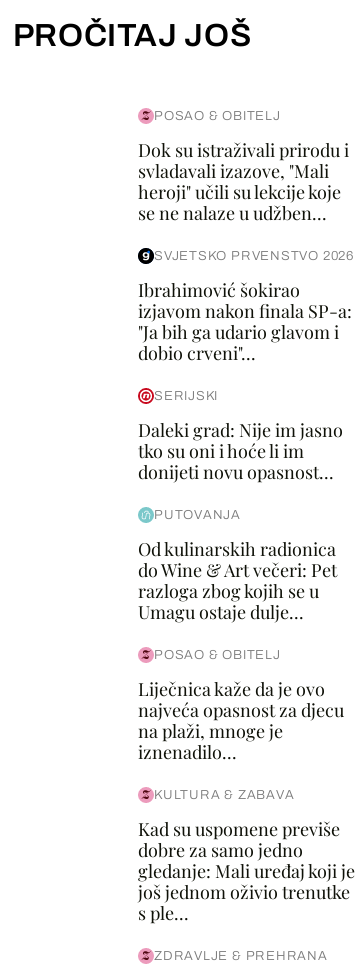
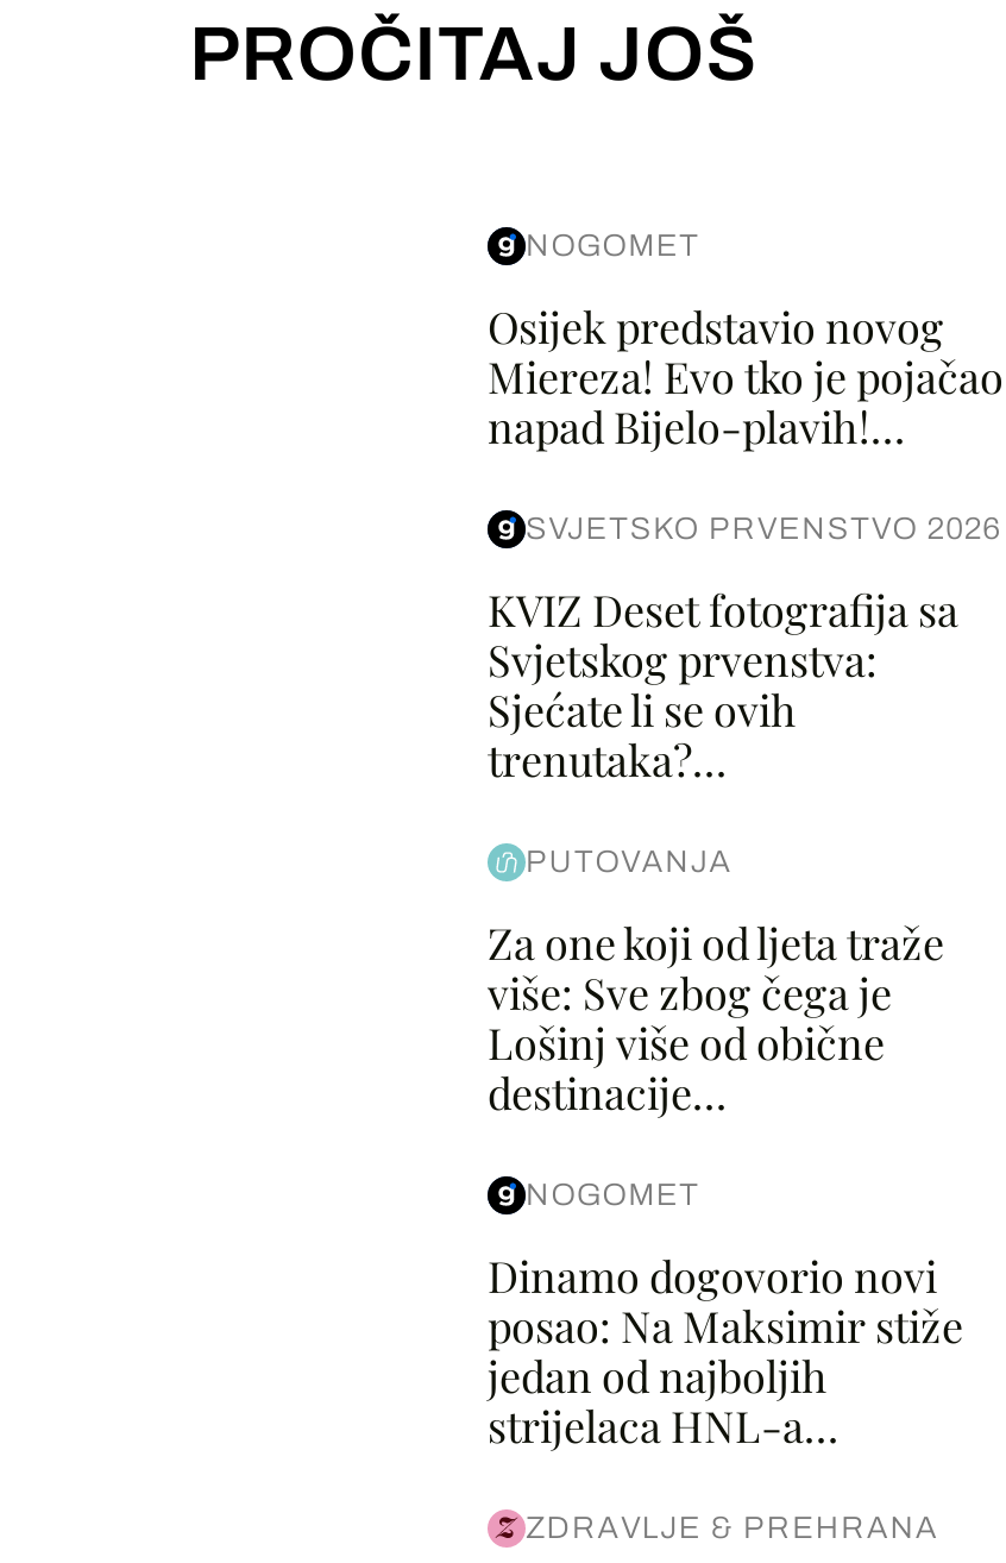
[154,109,281,123] POSAO & OBITELJ -> [526,230,700,264] NOGOMET
[138,138,349,225] Dok su istraživali prirodu i | svladavali izazove, "Mali | heroji" učili su lekcije koje | se ne nalaze u udžben... -> [488,299,1004,456] Osijek predstavio novog | Miereza! Evo tko je pojačao | napad Bijelo-plavih!...
[138,278,352,484] Ibrahimović šokirao | izjavom nakon finala SP-a: | "Ja bih ga udario glavom i | dobio crveni"... | SERIJSKI | Daleki grad: Nije im jasno | tko su oni i hoće li im | donijeti novu opasnost... -> [488,582,958,789] KVIZ Deset fotografija sa | Svjetskog prvenstva: | Sjećate li se ovih | trenutaka?...
[138,537,355,925] Od kulinarskih radionica | do Wine & Art večeri: Pet | razloga zbog kojih se u | Umagu ostaje dulje... | POSAO & OBITELJ | Liječnica kaže da je ovo | najveća opasnost za djecu | na plaži, mnoge je | iznenadilo... | KULTURA & ZABAVA | Kad su uspomene previše | dobre za samo jedno | gledanje: Mali uređaj koji je | još jednom oživio trenutke | s ple... -> [488,915,963,1455] Za one koji od ljeta traže | više: Sve zbog čega je | Lošinj više od obične | destinacije... | NOGOMET | Dinamo dogovorio novi | posao: Na Maksimir stiže | jedan od najboljih | strijelaca HNL-a...

